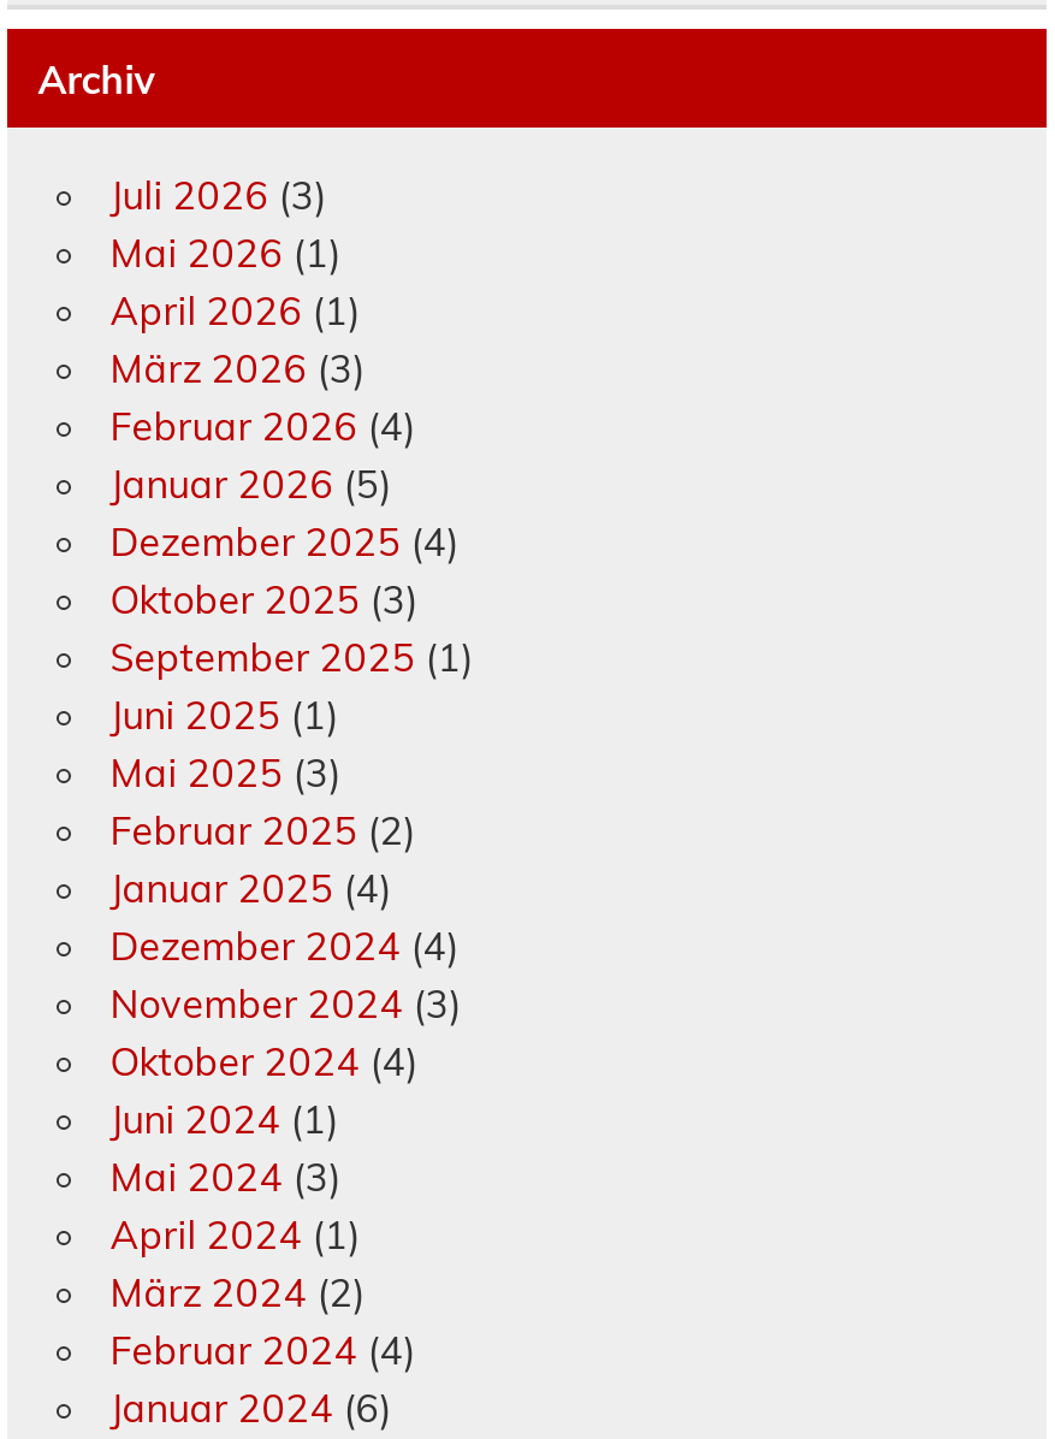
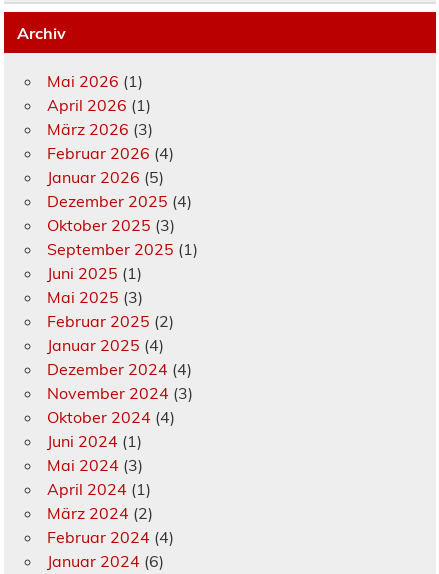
[110,172,327,220] Juli 2026 (3) -> none

